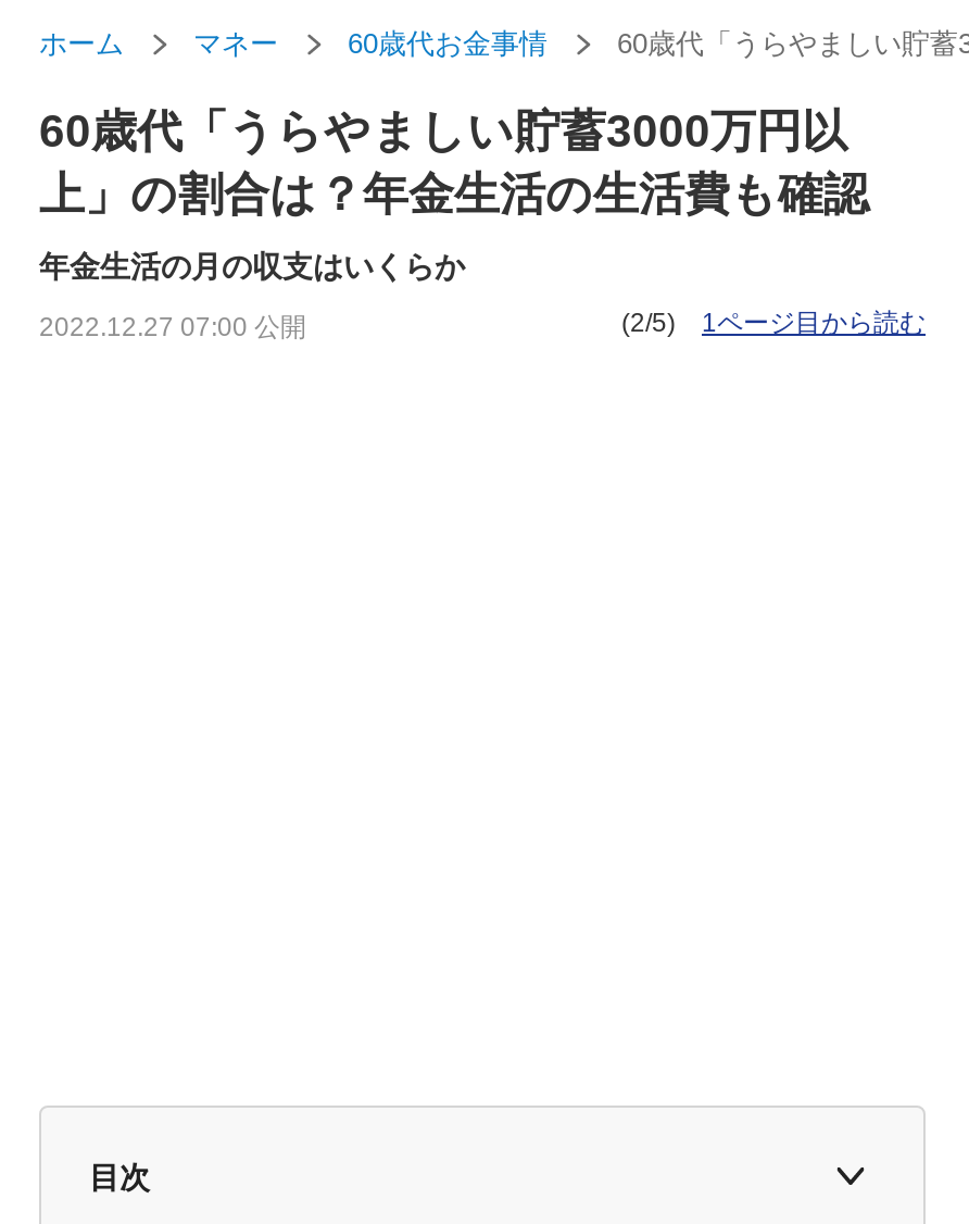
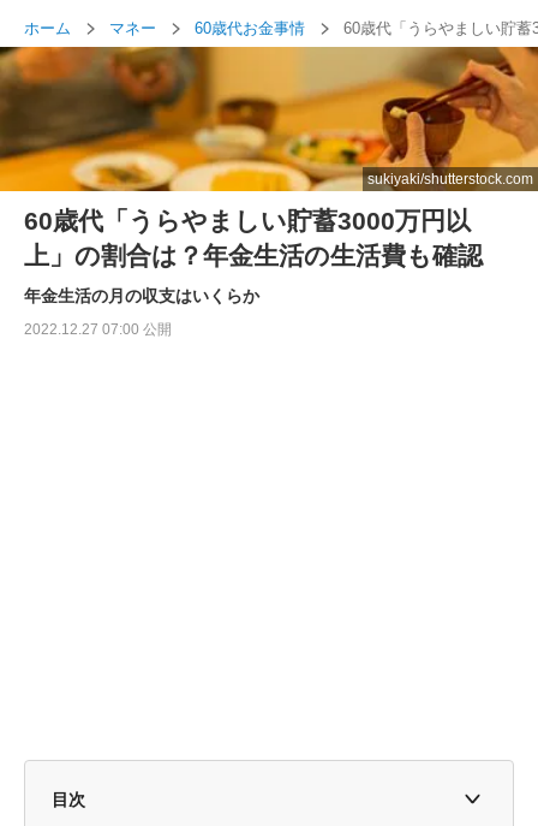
none -> [4,46,534,192] [image] | sukiyaki/shutterstock.com
[621,308,926,338] (2/5) | 1ページ目から読む -> none

